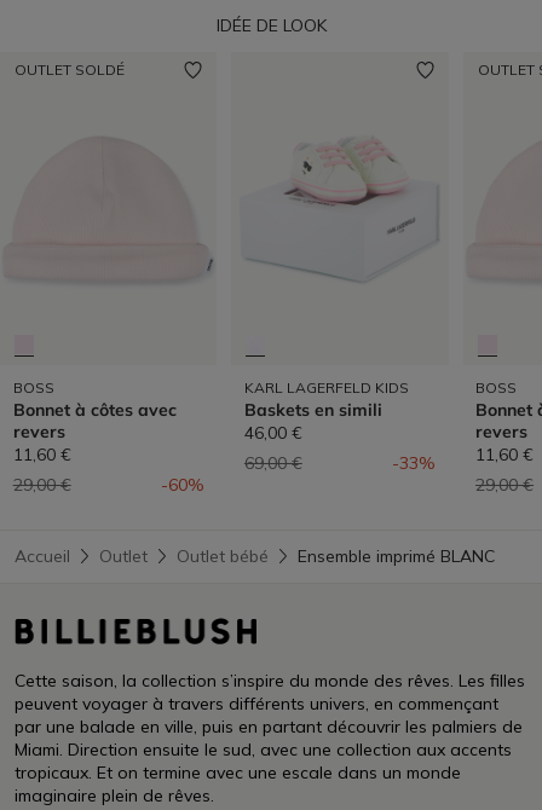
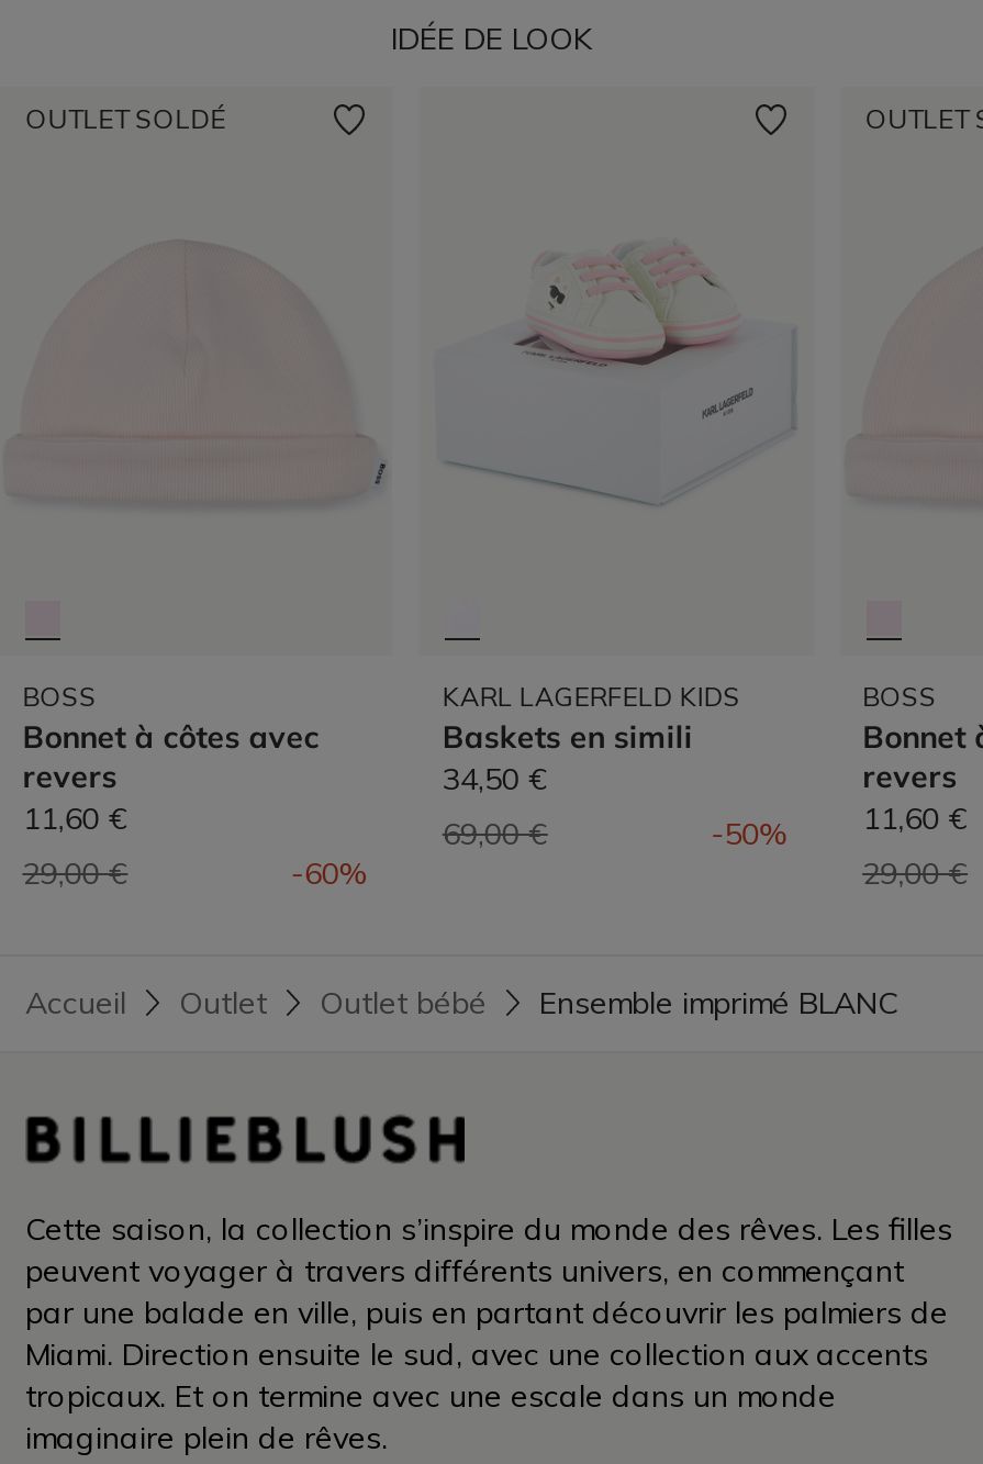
[244,422,302,444] 46,00 € -> [442,759,548,798] 34,50 €
[392,444,534,474] -33% 11,60 € -> [711,798,968,853] -50% 11,60 €

